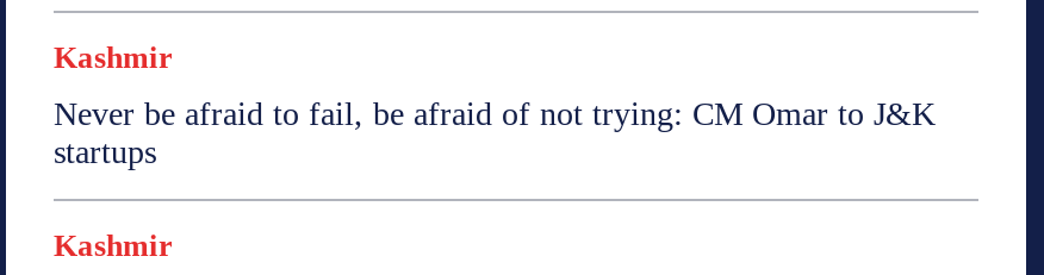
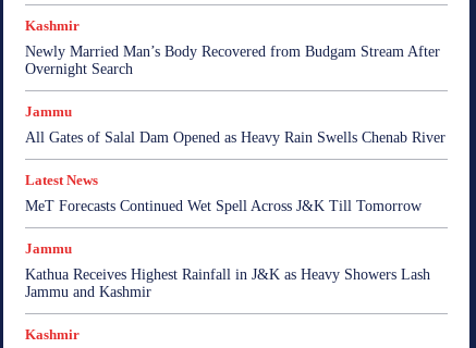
[54,96,936,170] Never be afraid to fail, be afraid of not trying: CM Omar to J&K | startups -> [25,43,446,300] Newly Married Man’s Body Recovered from Budgam Stream After | Overnight Search | Jammu | All Gates of Salal Dam Opened as Heavy Rain Swells Chenab River | Latest News | MeT Forecasts Continued Wet Spell Across J&K Till Tomorrow | Jammu | Kathua Receives Highest Rainfall in J&K as Heavy Showers Lash | Jammu and Kashmir

